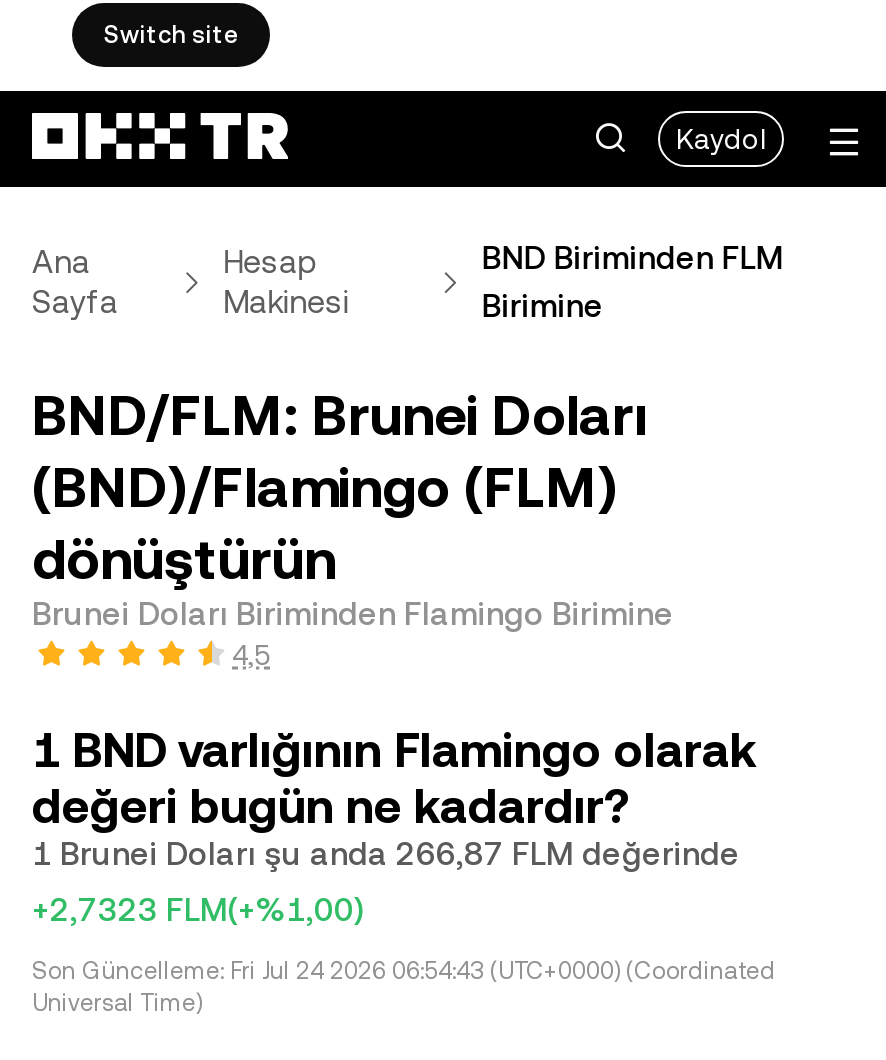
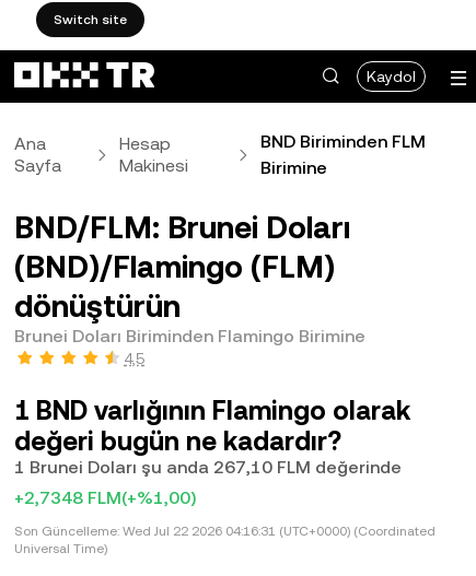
[32,835,740,873] 1 Brunei Doları şu anda 266,87 FLM değerinde -> [14,457,402,478] 1 Brunei Doları şu anda 267,10 FLM değerinde
[32,891,364,929] +2,7323 FLM(+%1,00) -> [14,487,196,508] +2,7348 FLM(+%1,00)
[32,957,776,985] Son Güncelleme: Fri Jul 24 2026 06:54:43 (UTC+0000) (Coordinated -> [14,524,436,539] Son Güncelleme: Wed Jul 22 2026 04:16:31 (UTC+0000) (Coordinated

